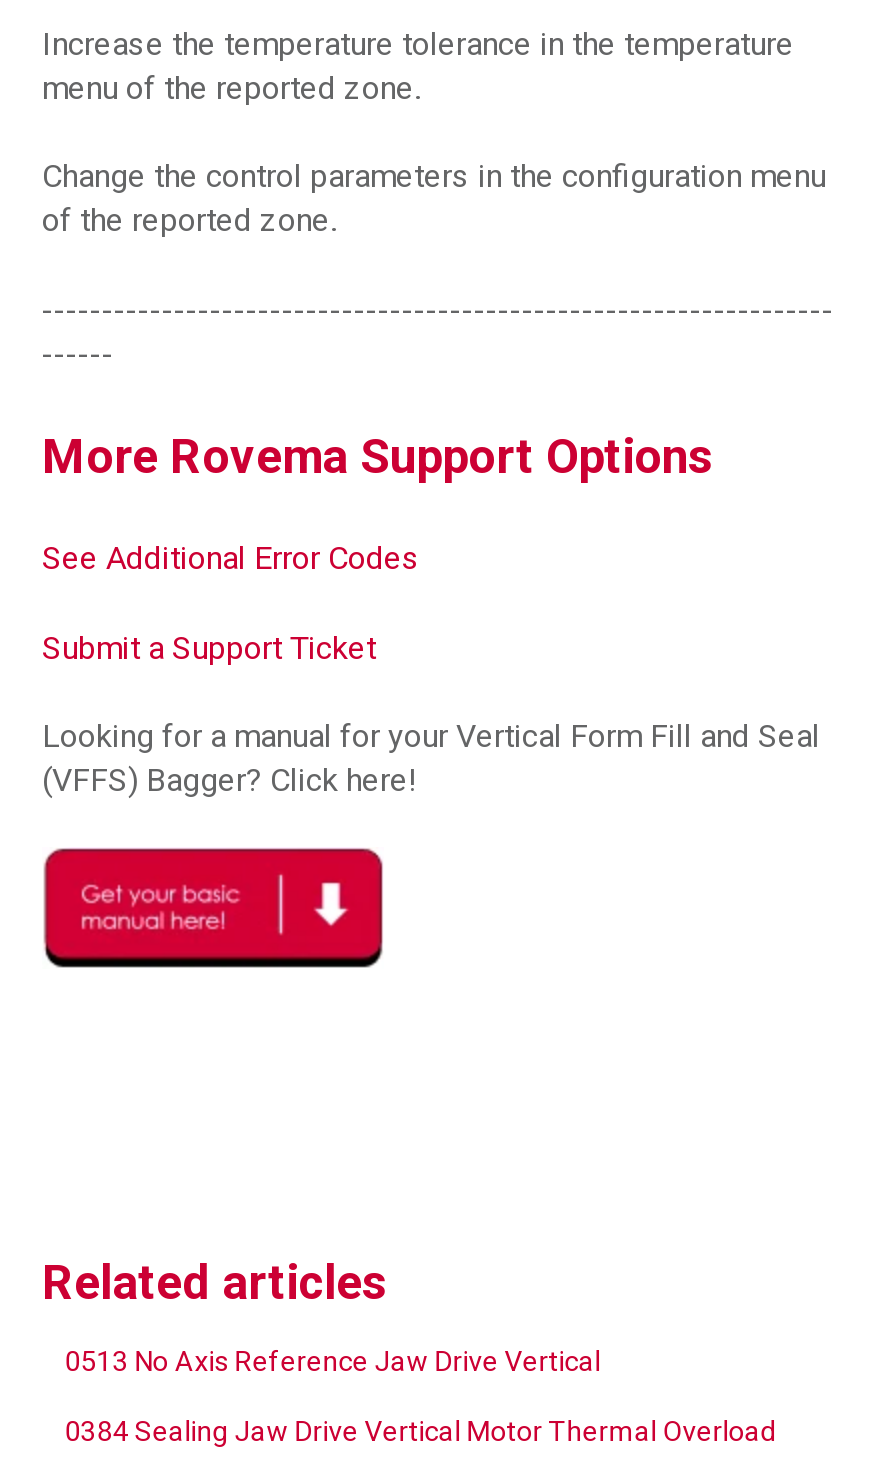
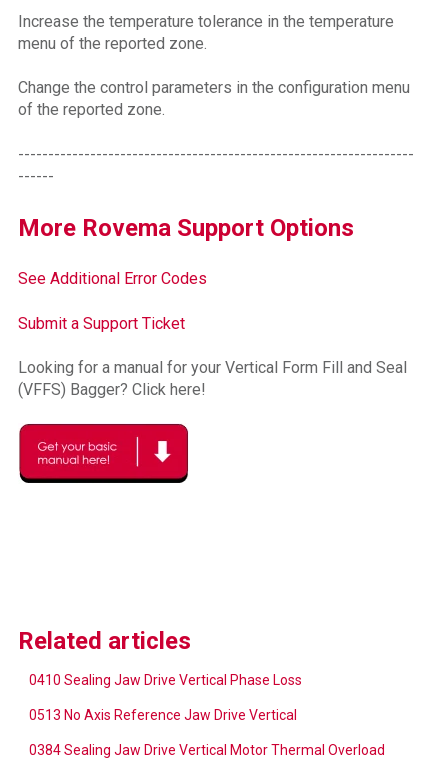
none -> [29,672,302,688] 0410 Sealing Jaw Drive Vertical Phase Loss

